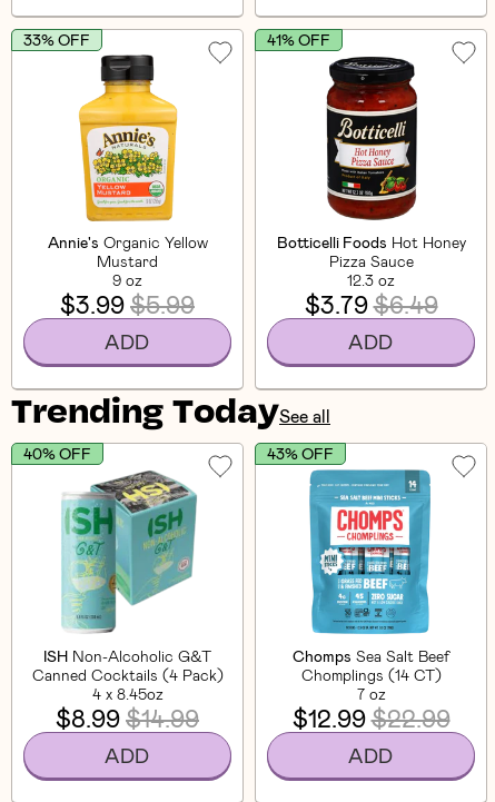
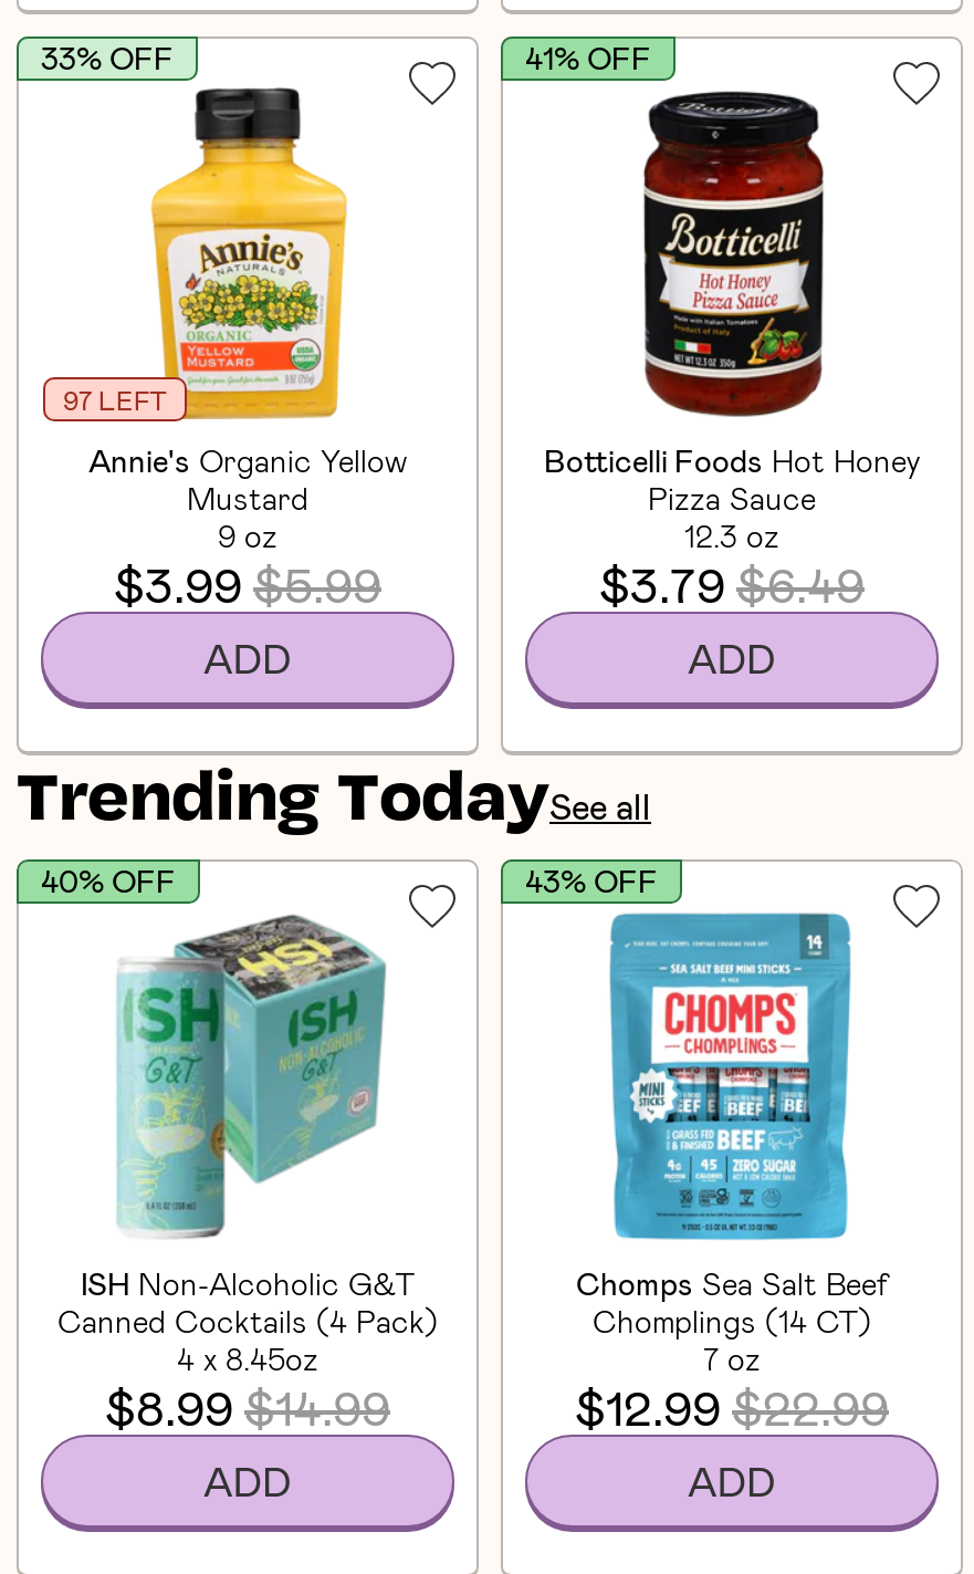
none -> [63,383,167,414] 97 LEFT

